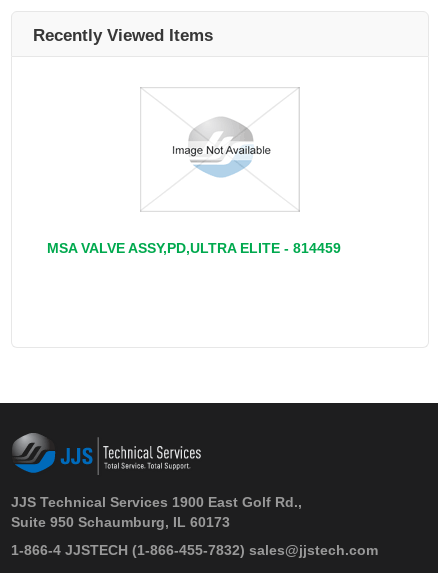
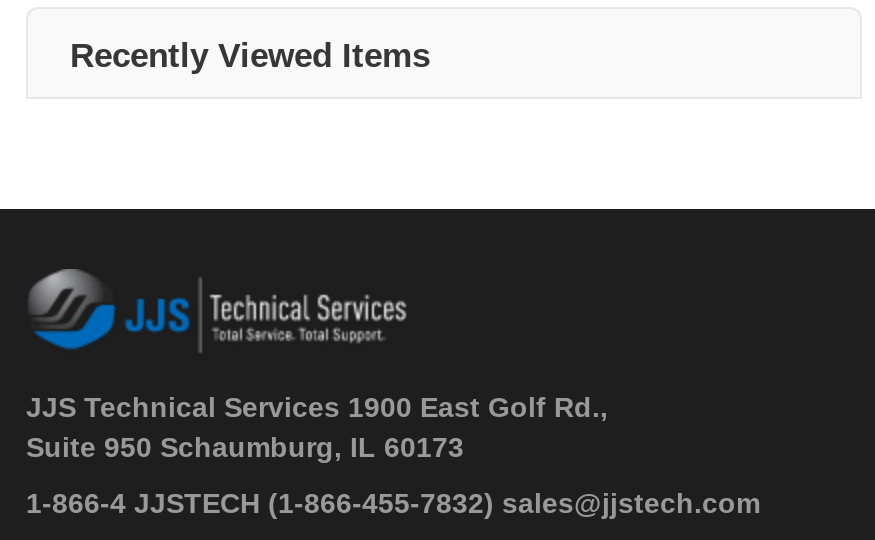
[172,117,271,178] [image] -> none
[47,240,341,256] MSA VALVE ASSY,PD,ULTRA ELITE - 814459 -> none

